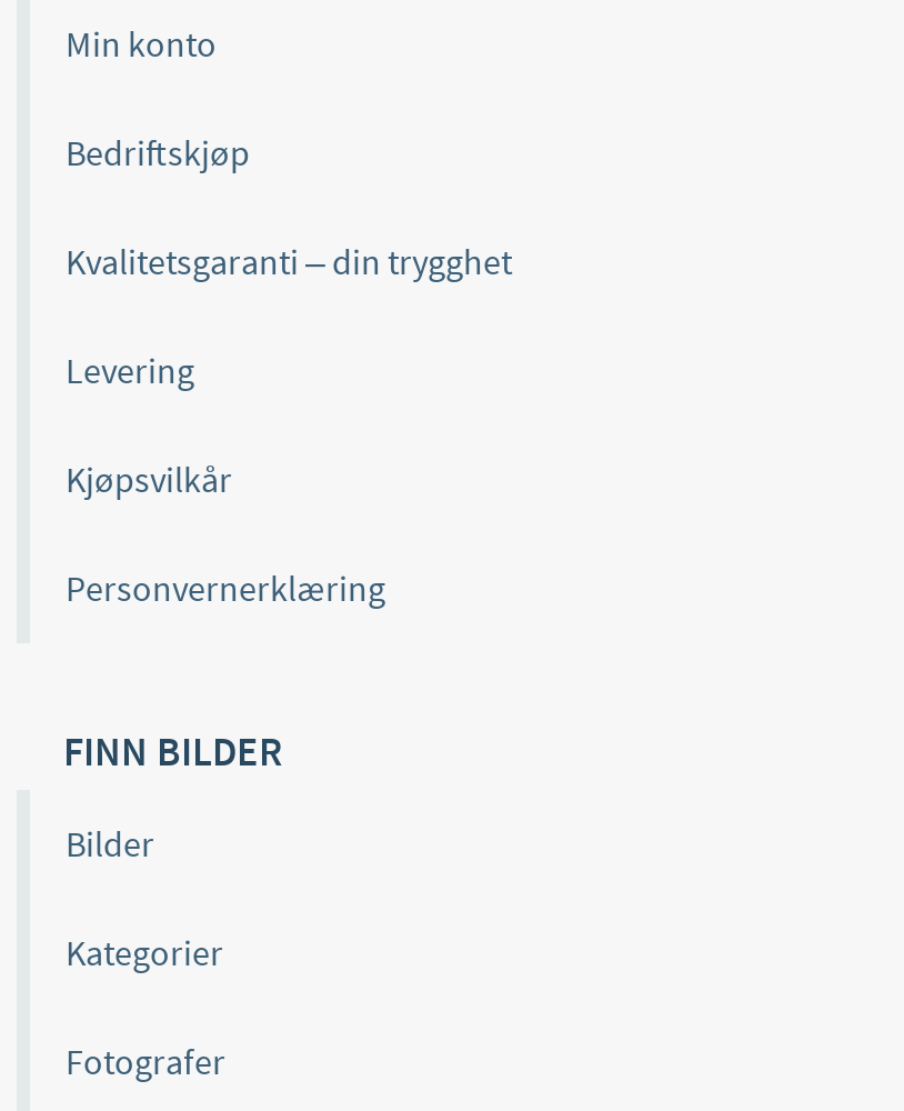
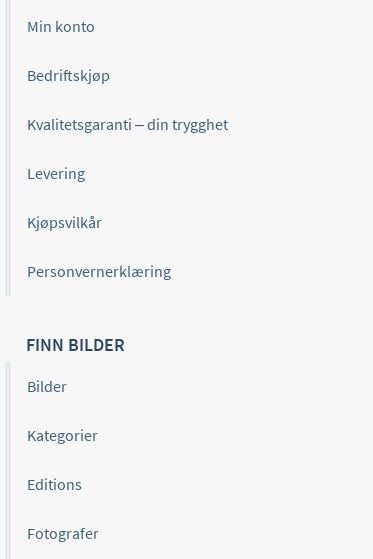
none -> [27,474,82,494] Editions

